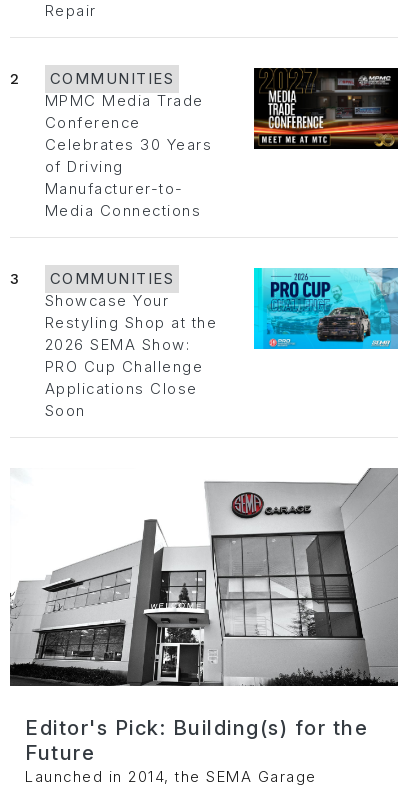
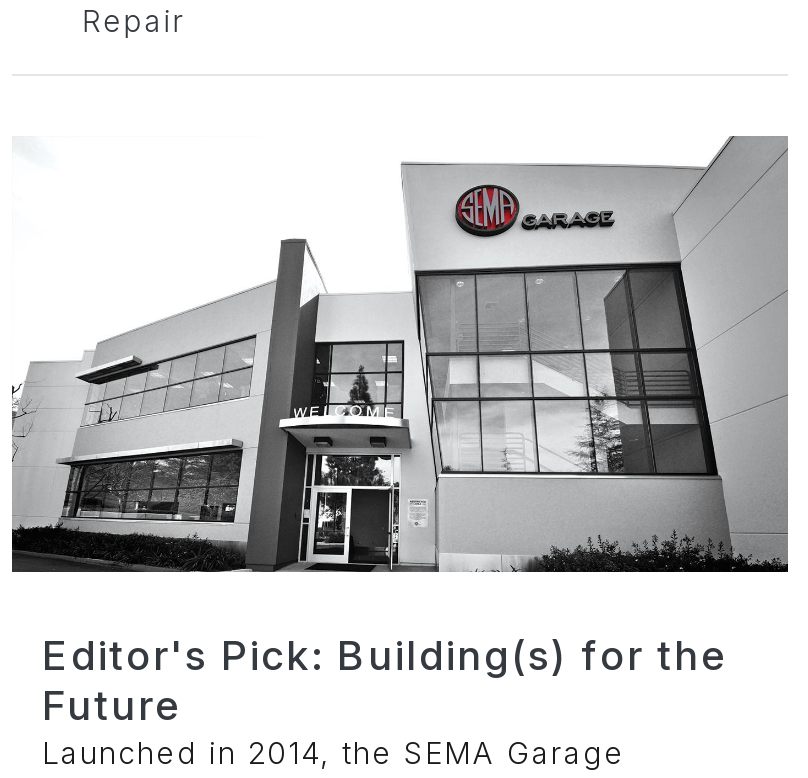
[10,70,212,220] 2 | COMMUNITIES | MPMC Media Trade | Conference | Celebrates 30 Years | of Driving | Manufacturer-to- | Media Connections -> none
[253,67,399,150] [image] -> none
[10,267,399,420] [image] | 3 | COMMUNITIES | Showcase Your | Restyling Shop at the | 2026 SEMA Show: | PRO Cup Challenge | Applications Close | Soon -> none

